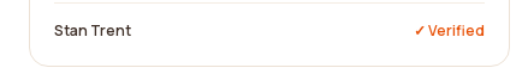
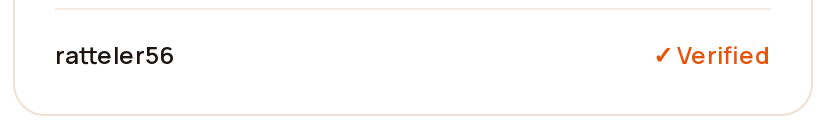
[54,20,131,41] Stan Trent -> [55,38,175,72] ratteler56

